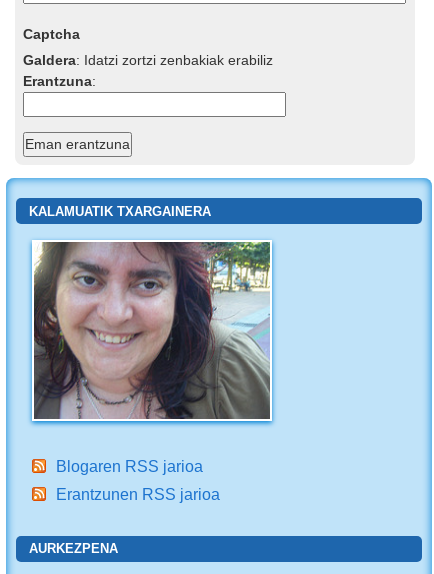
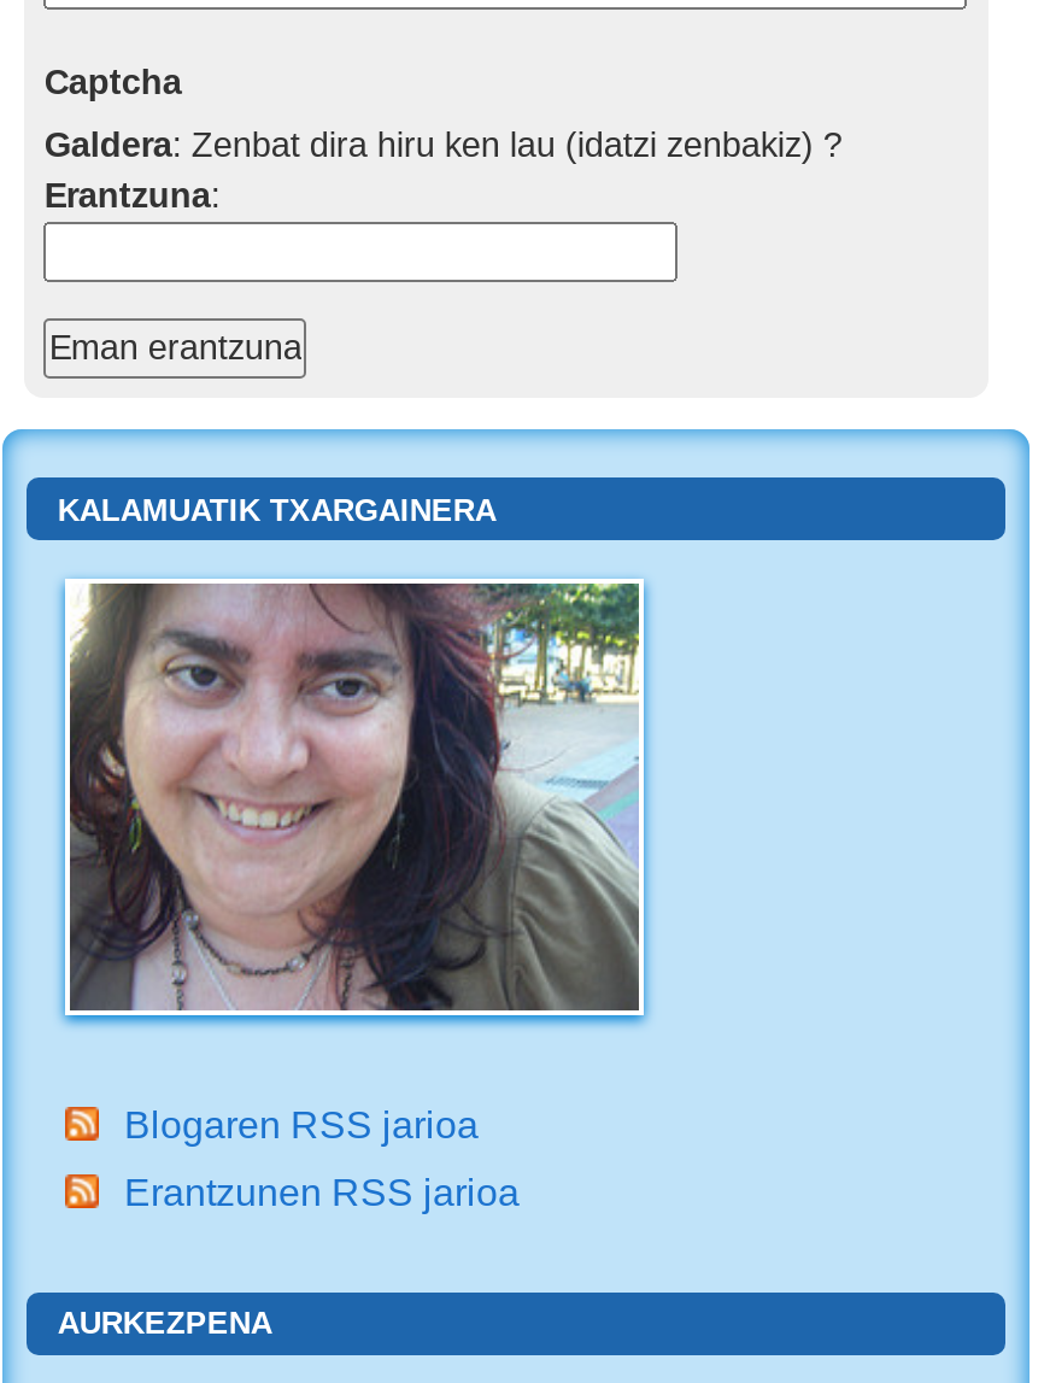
[23,52,273,68] Galdera: Idatzi zortzi zenbakiak erabiliz -> [44,127,842,165] Galdera: Zenbat dira hiru ken lau (idatzi zenbakiz) ?

